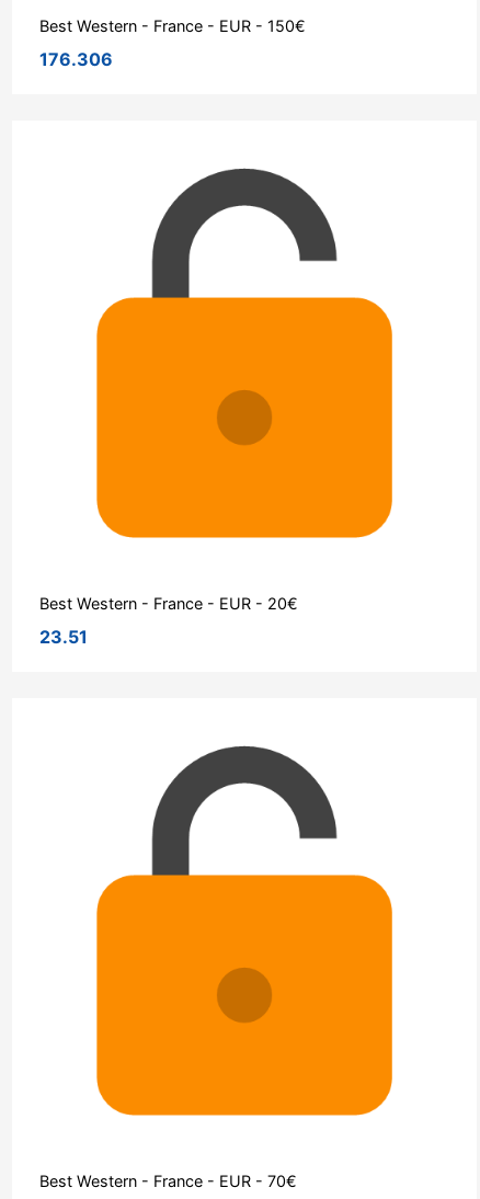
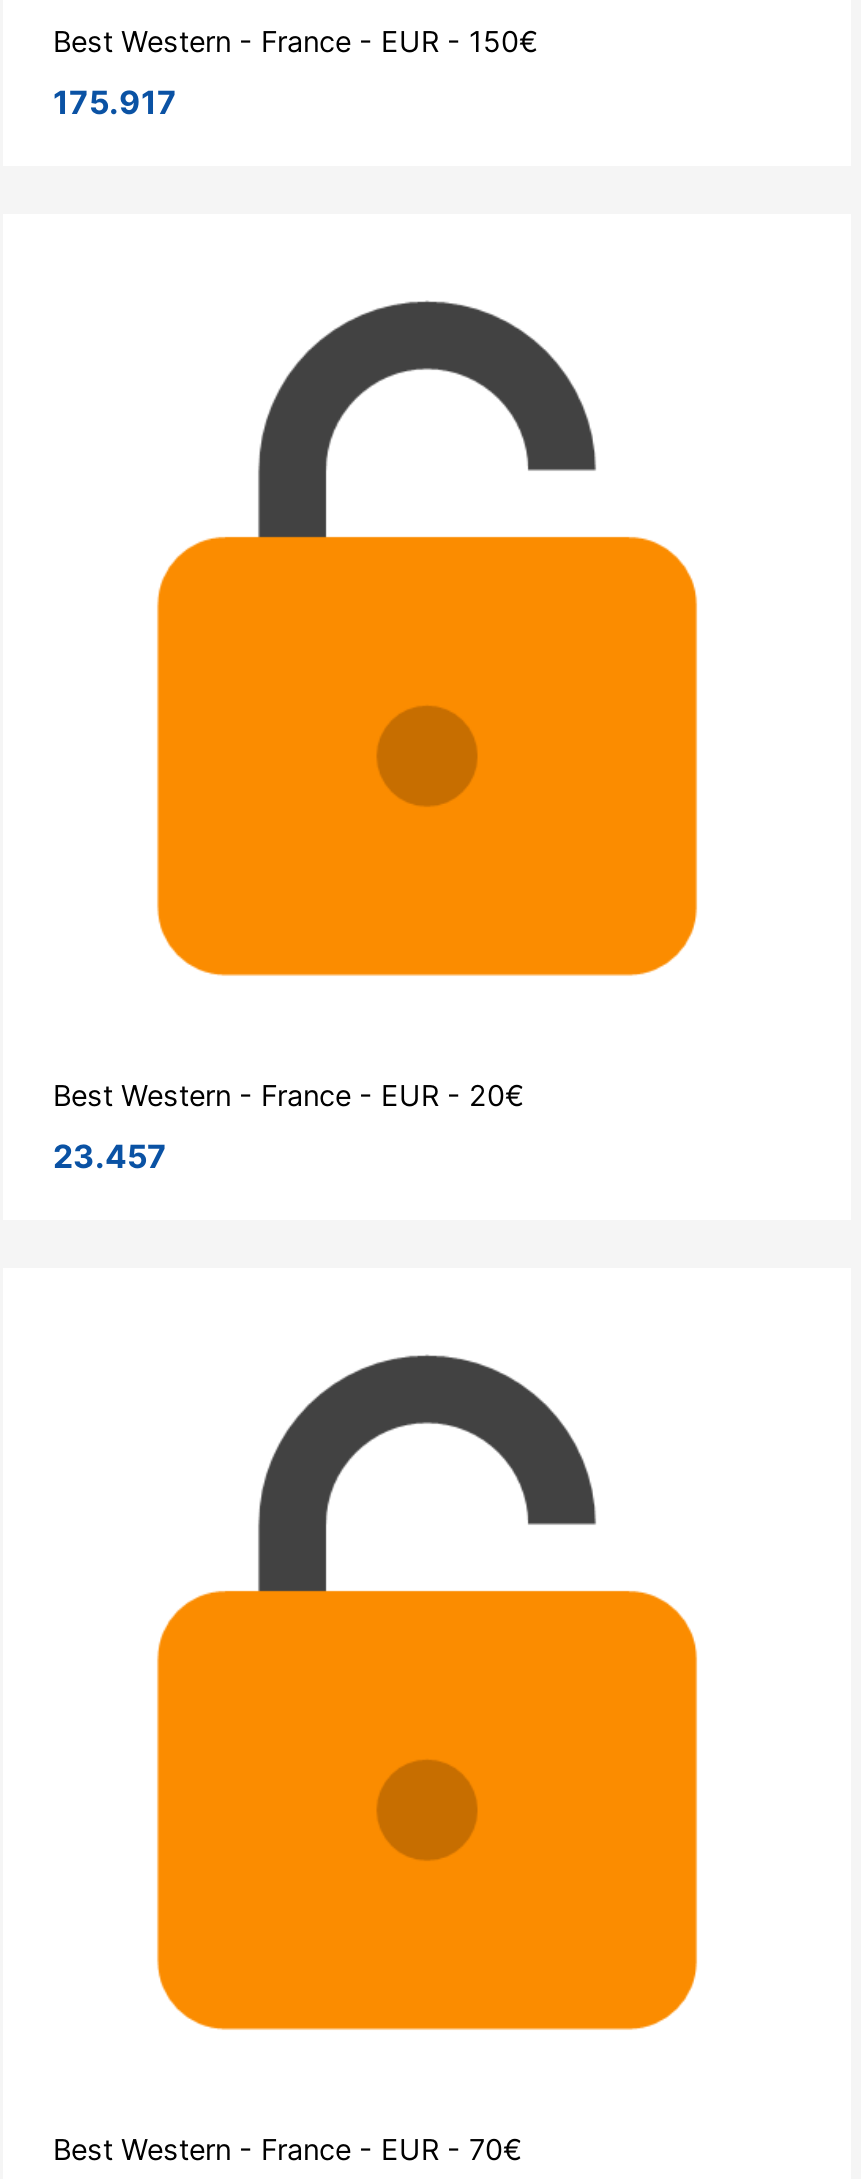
[39,48,113,70] 176.306 -> [53,82,177,122] 175.917
[39,626,88,648] 23.51 -> [53,1136,167,1176] 23.457

